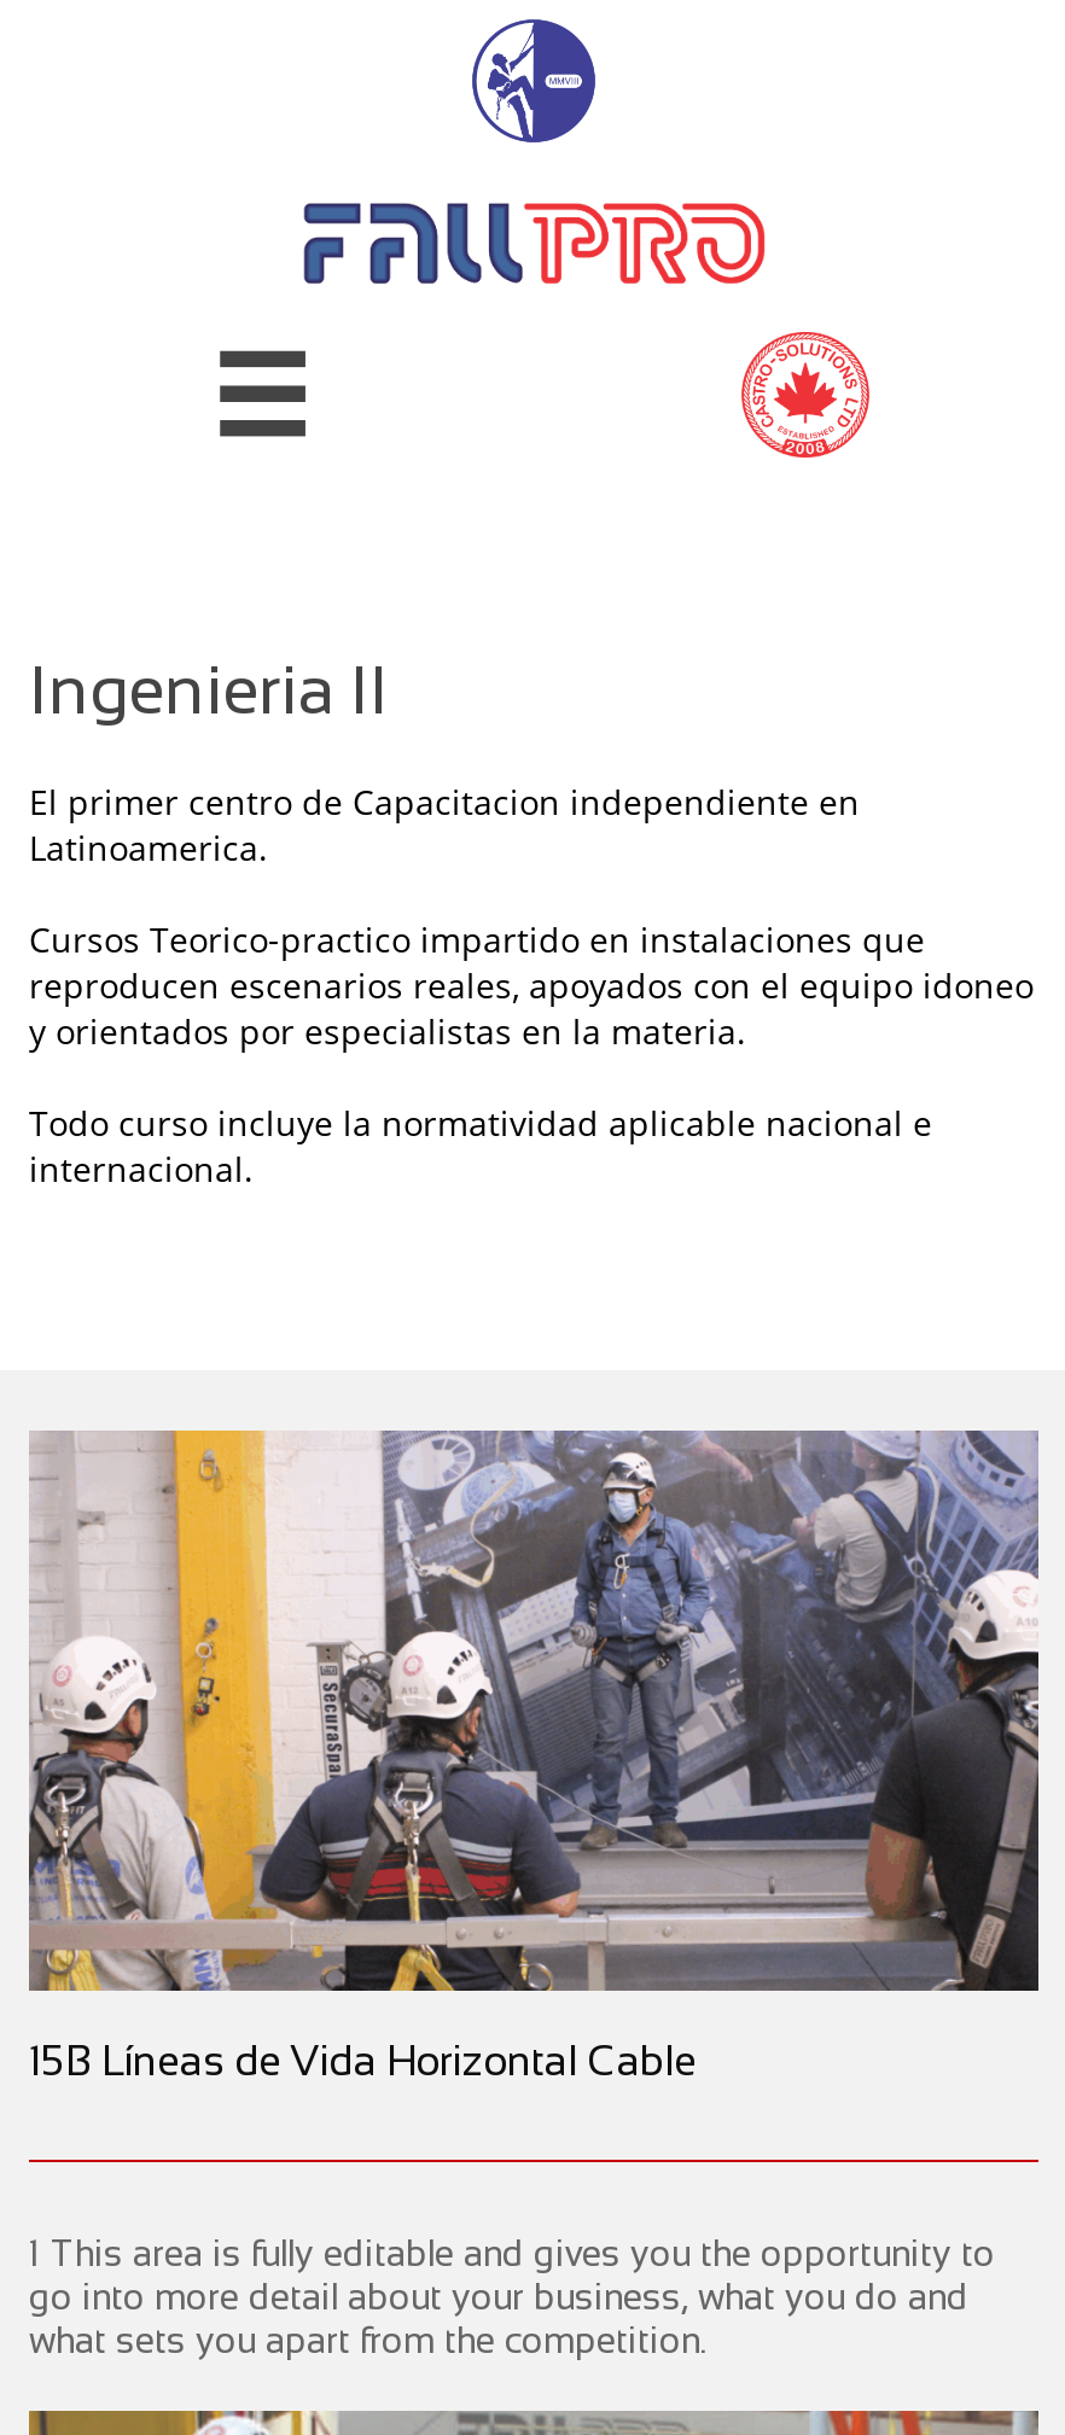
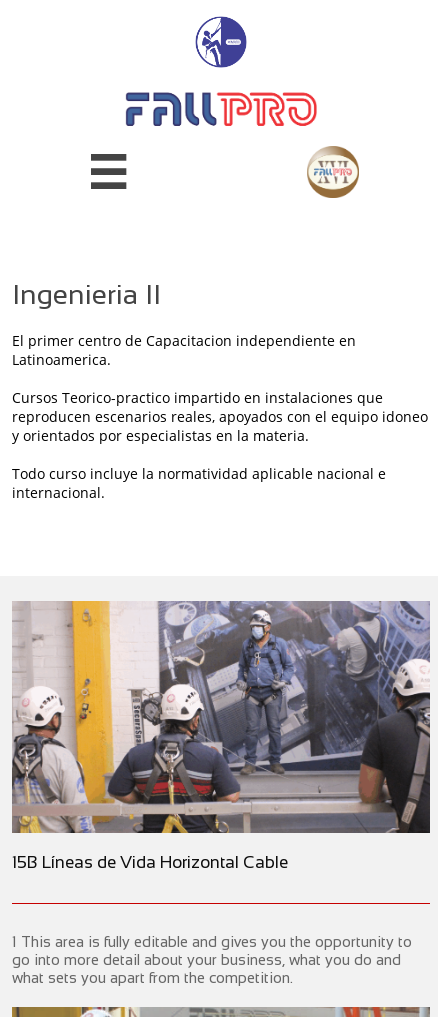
[741,332,869,458] [image] -> [307,146,359,199] [image]

